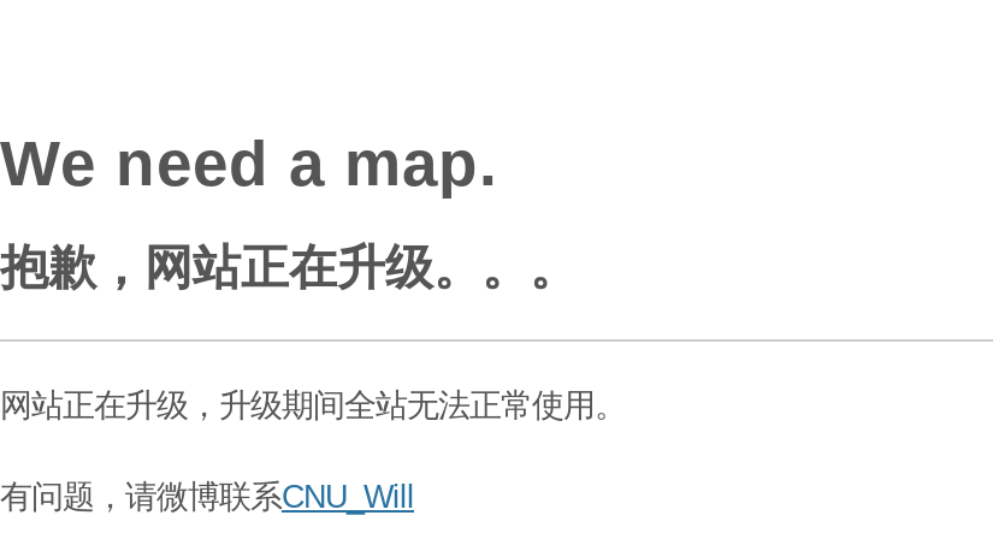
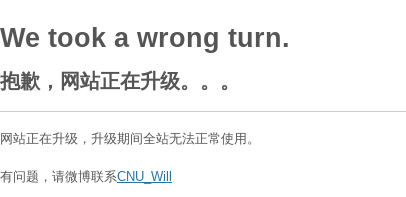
[0,128,498,200] We need a map. -> [0,23,290,53] We took a wrong turn.

